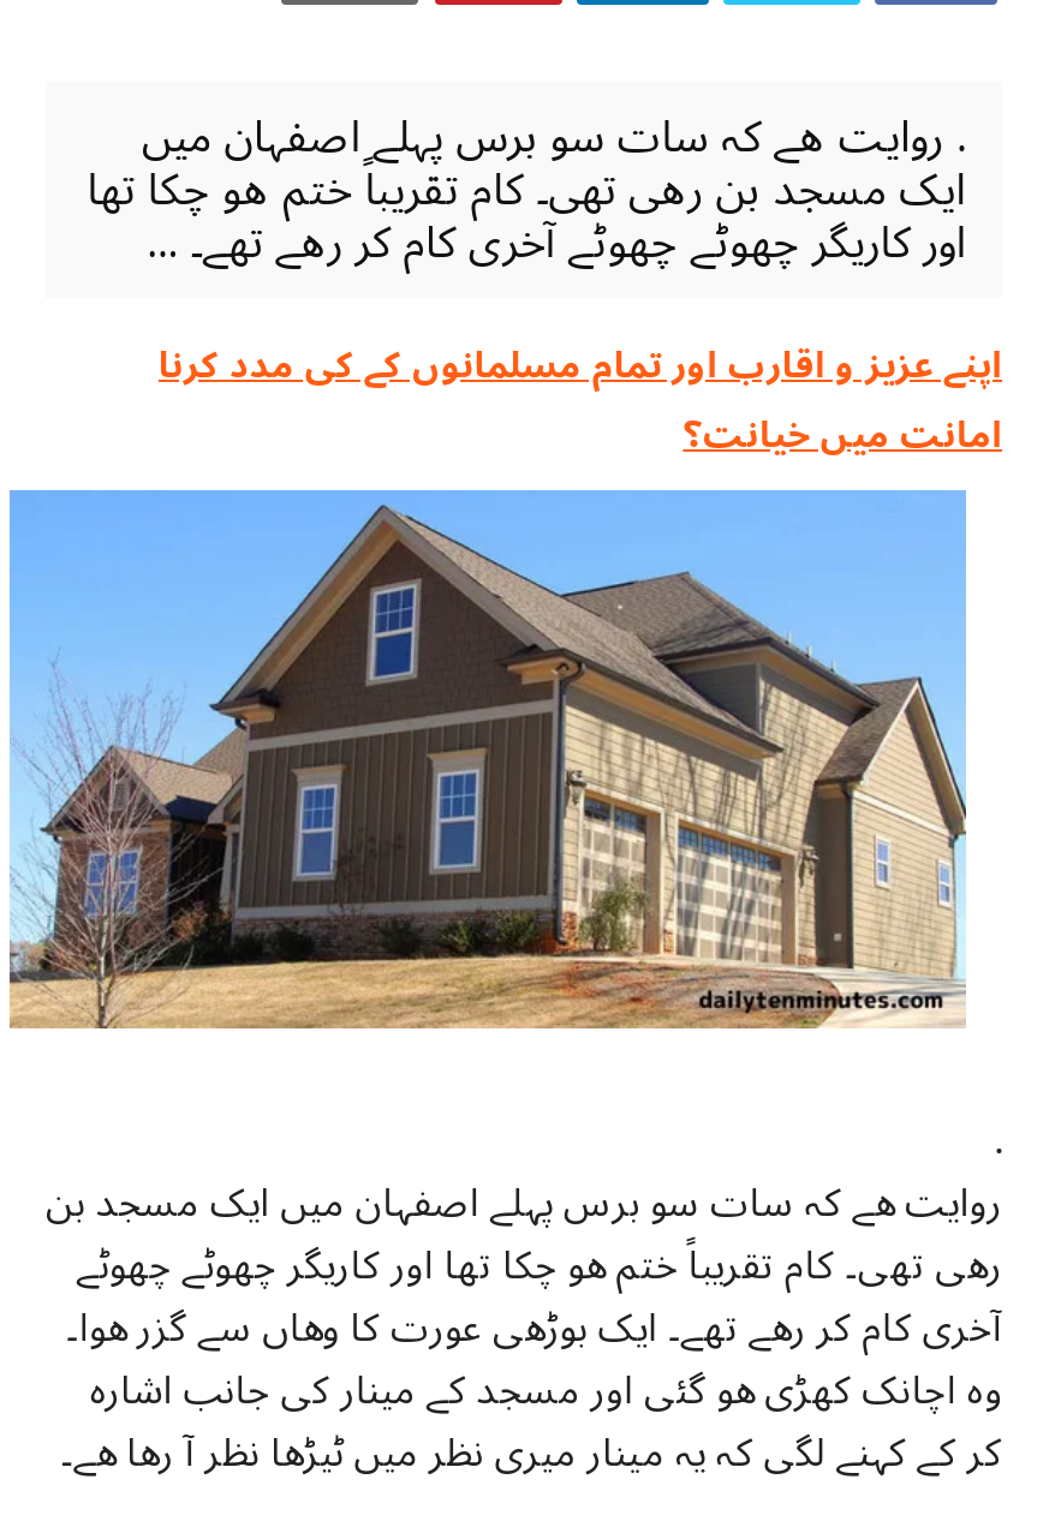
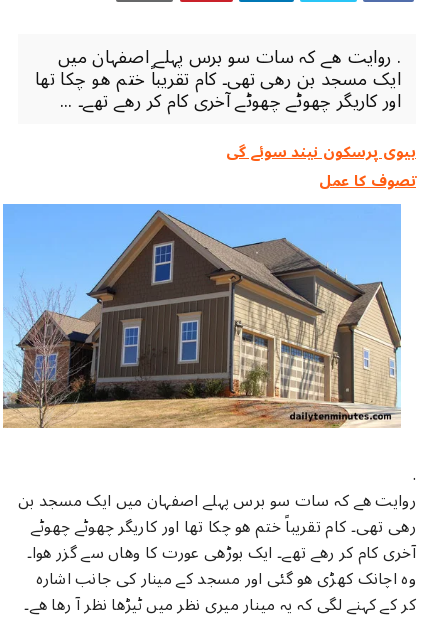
[159,326,1002,473] اپنے عزیز و اقارب اور تمام مسلمانوں کے کی مدد کرنا | امانت میں خیانت؟ -> [226,136,416,197] بیوی پرسکون نیند سوئے گی | تصوف کا عمل

